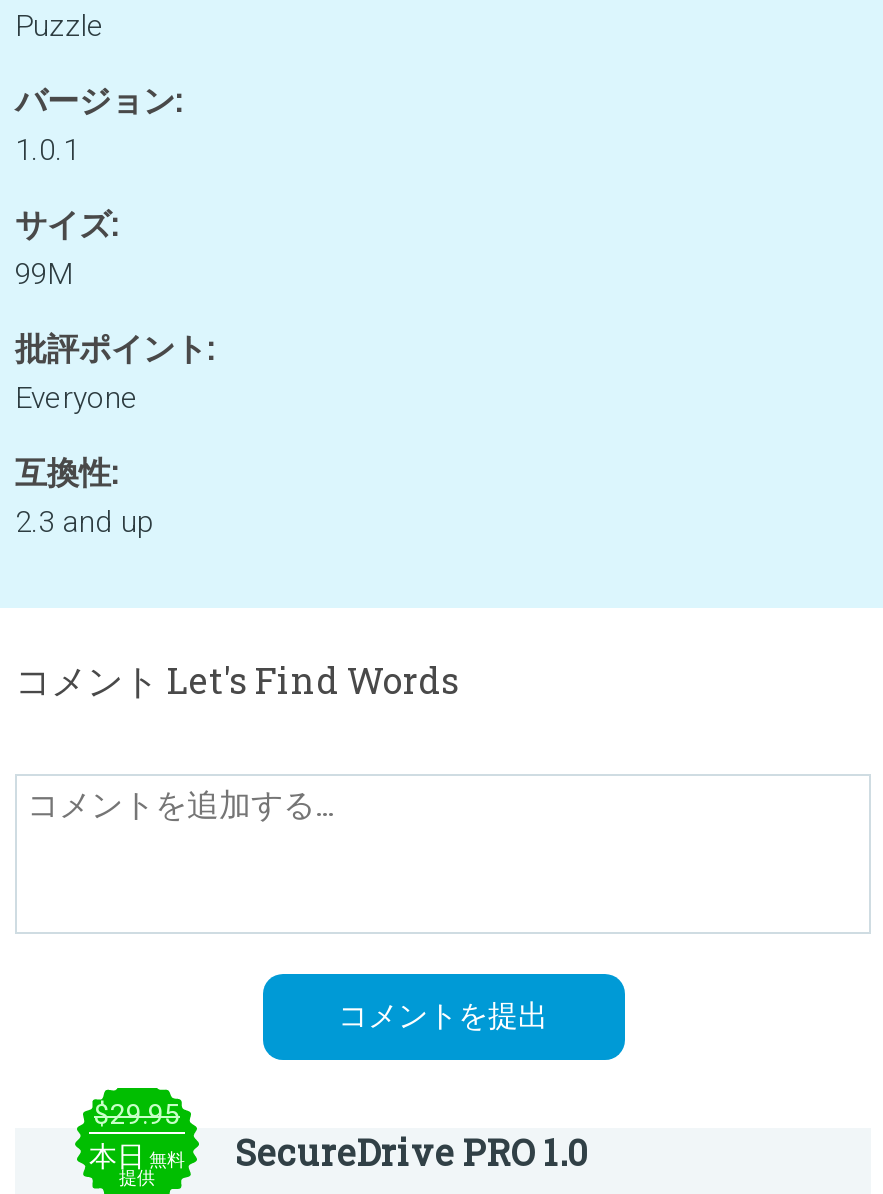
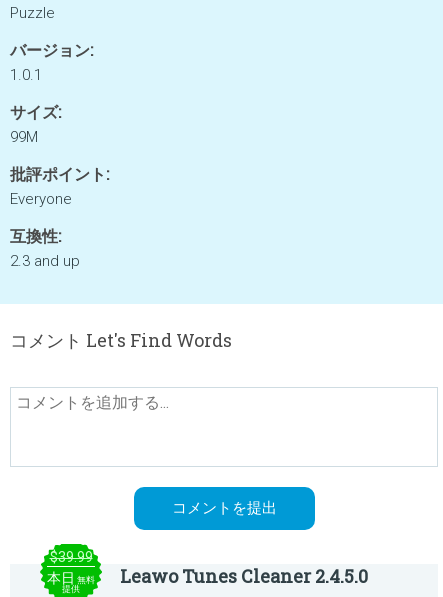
[94,1098,180,1130] $29.95 -> [49,549,92,565] $39.99
[235,1128,587,1176] SecureDrive PRO 1.0 -> [120,564,368,588] Leawo Tunes Cleaner 2.4.5.0

